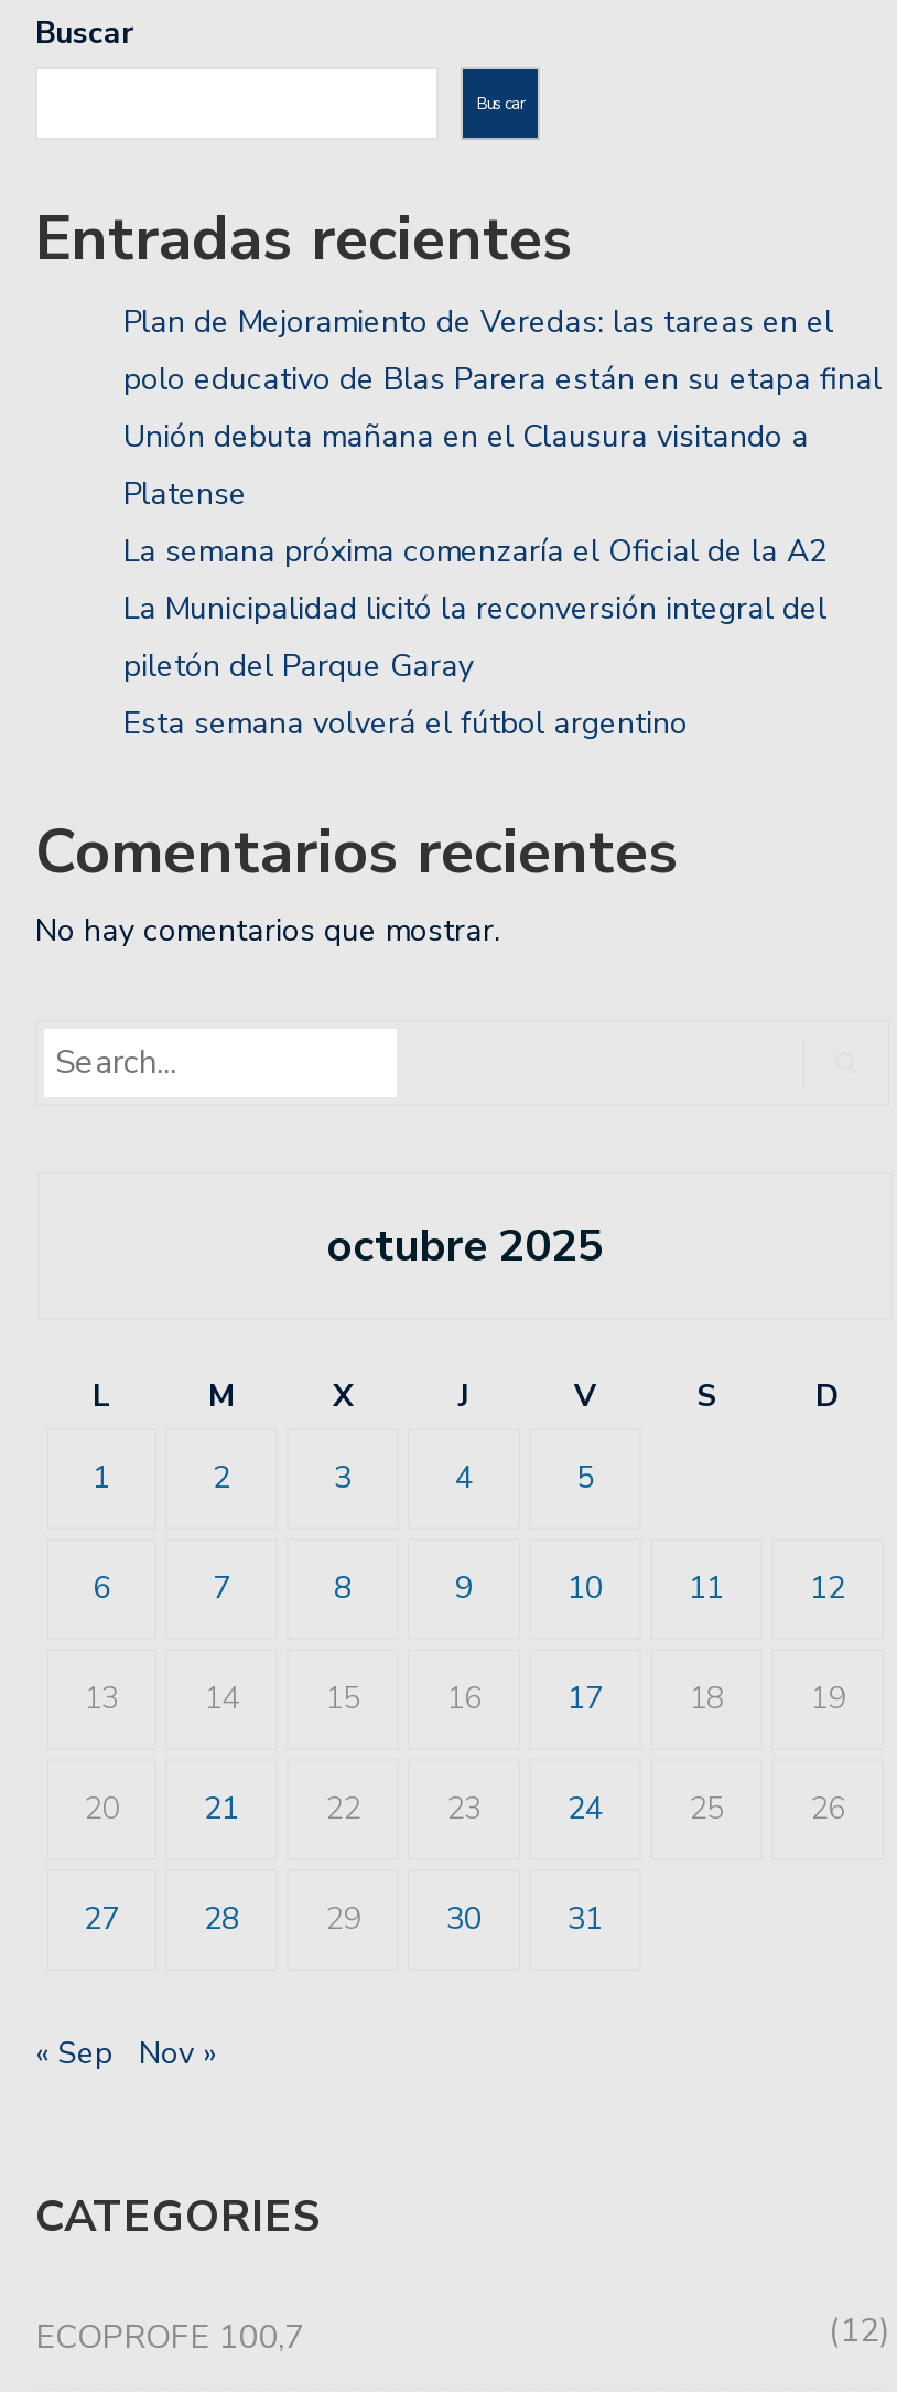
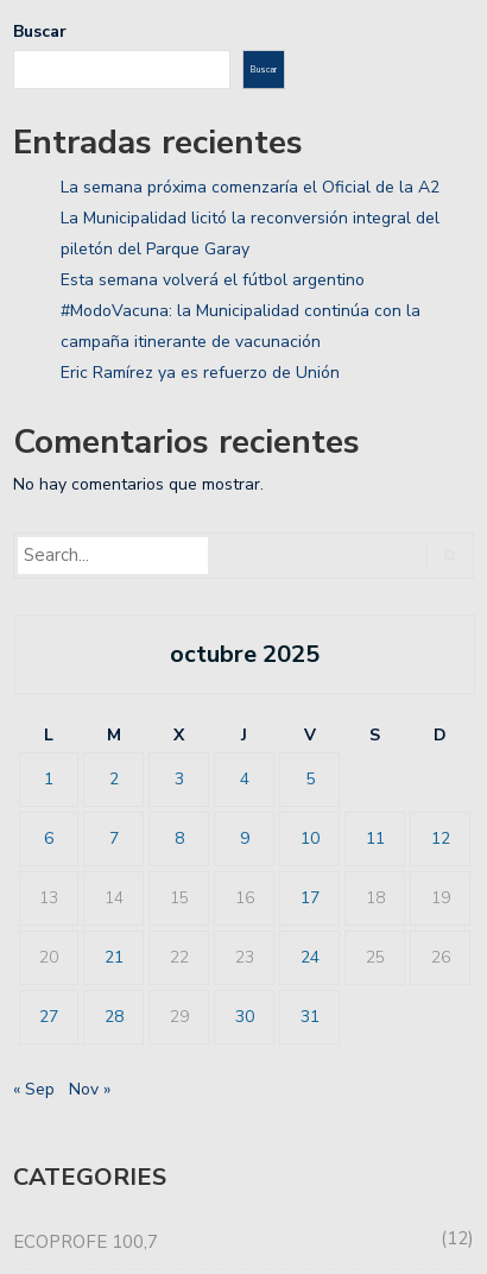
[123,300,882,514] Plan de Mejoramiento de Veredas: las tareas en el | polo educativo de Blas Parera están en su etapa final | Unión debuta mañana en el Clausura visitando a | Platense -> none
moved [123,530,826,744] -> [61,176,439,291]: La semana próxima comenzaría el Oficial de la A2 | La Municipalidad licitó la reconversión integral del | piletón del Parque Garay | Esta semana volverá el fútbol argentino
none -> [61,299,420,384] #ModoVacuna: la Municipalidad continúa con la | campaña itinerante de vacunación | Eric Ramírez ya es refuerzo de Unión

